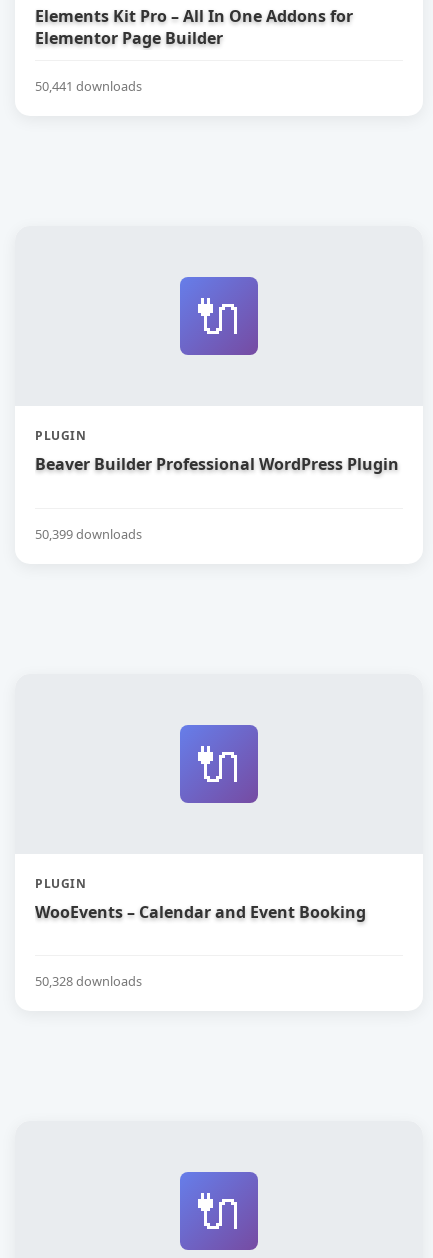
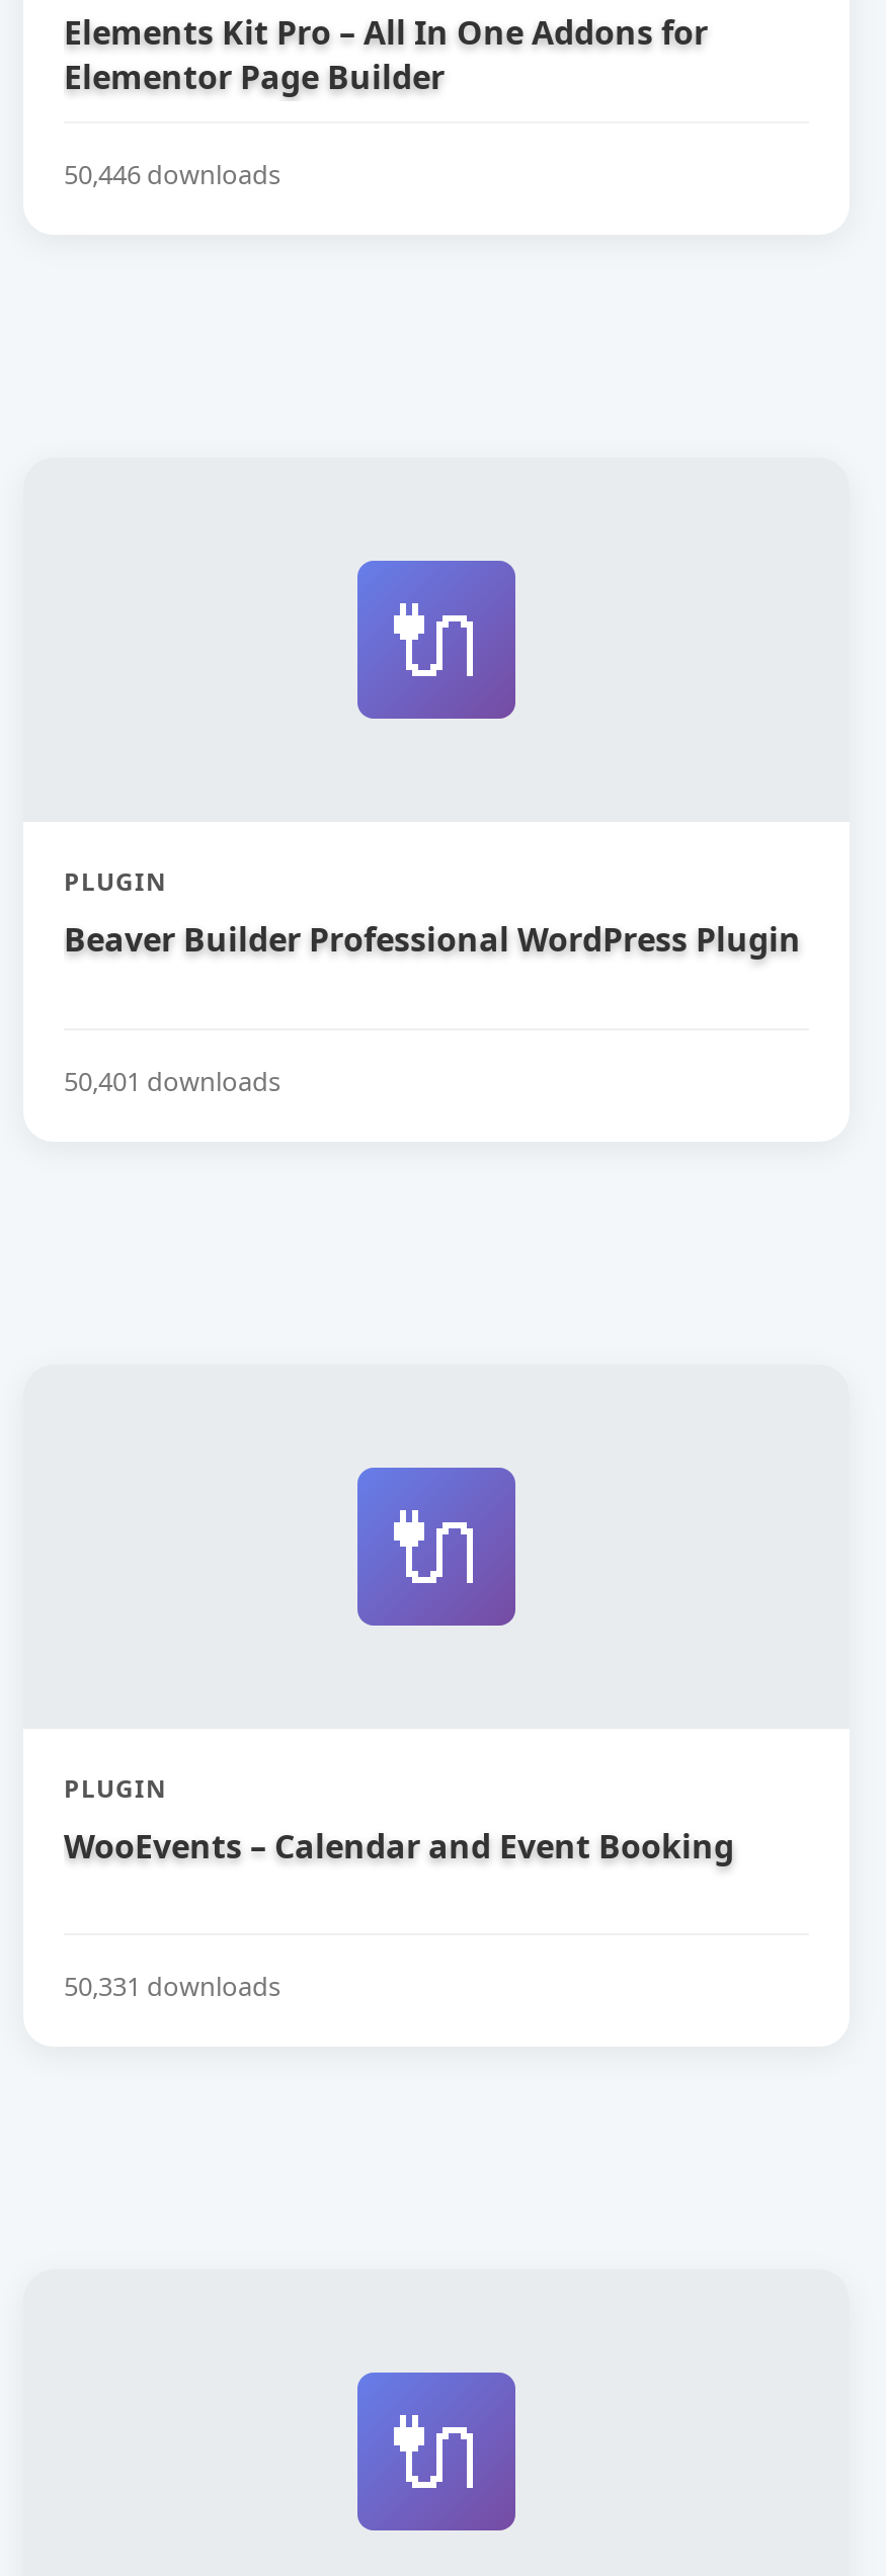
[35,77,142,95] 50,441 downloads -> [64,155,280,192] 50,446 downloads
[35,525,142,543] 50,399 downloads -> [64,1062,280,1098] 50,401 downloads
[35,972,142,990] 50,328 downloads -> [64,1968,280,2005] 50,331 downloads

